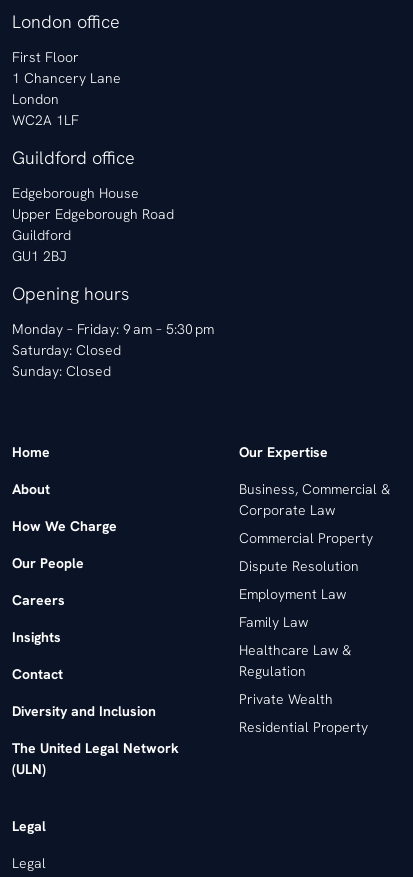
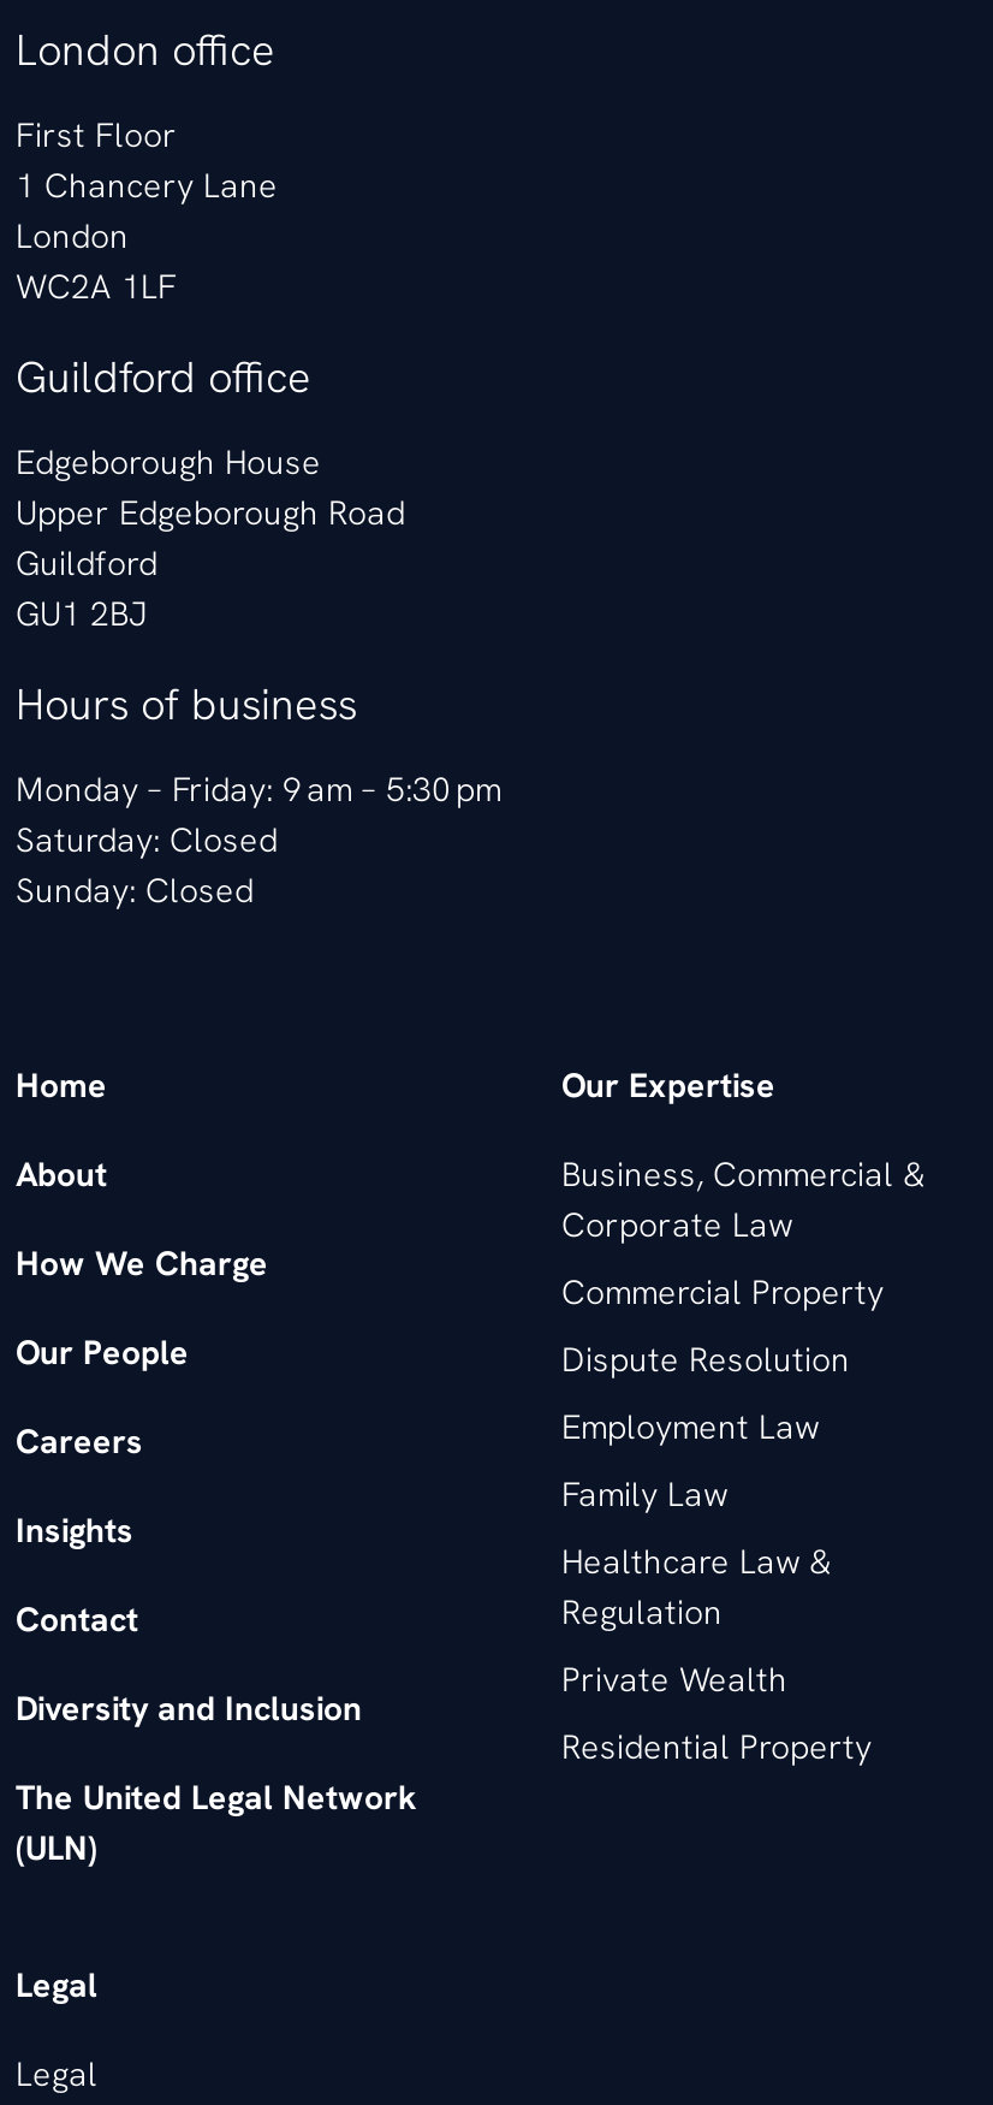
[12,282,129,305] Opening hours -> [16,675,357,731] Hours of business

